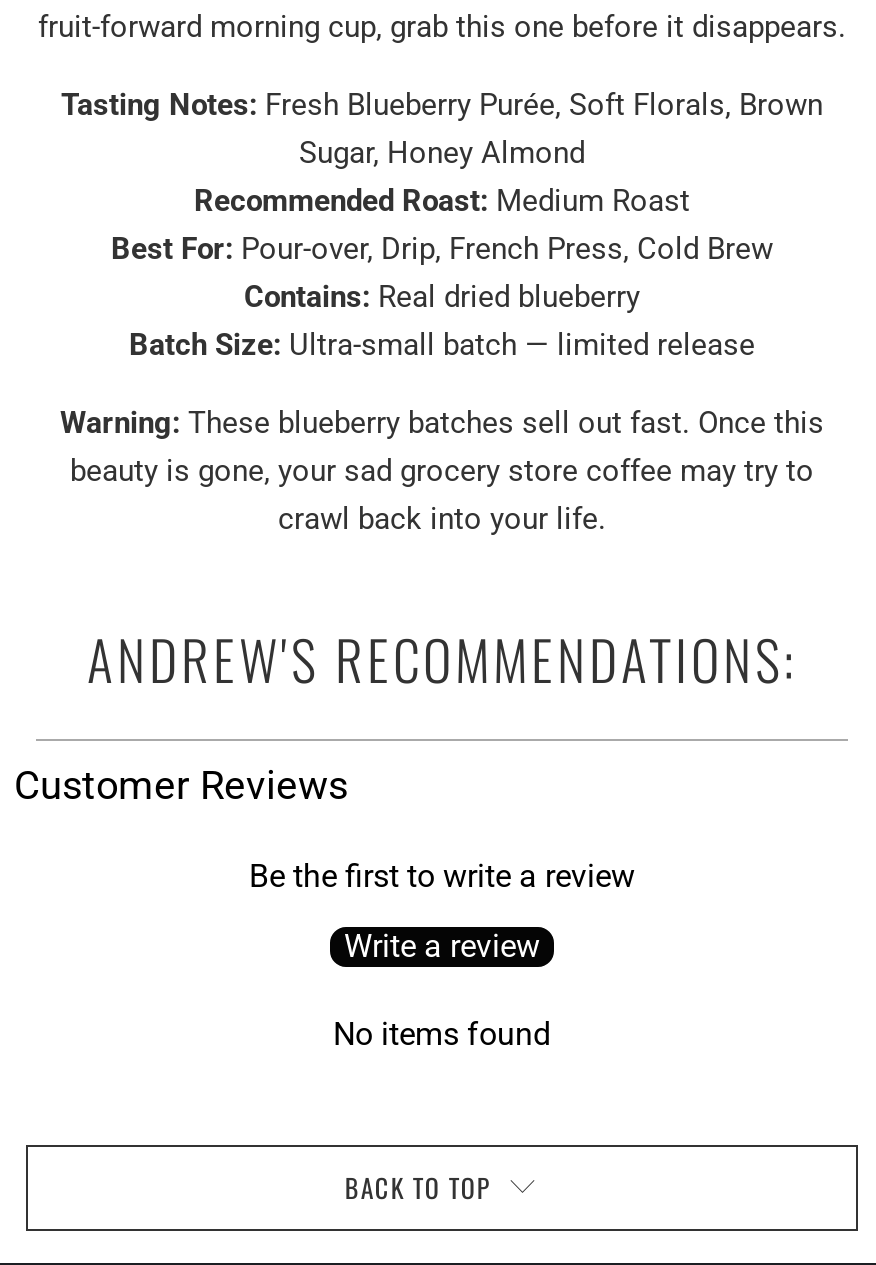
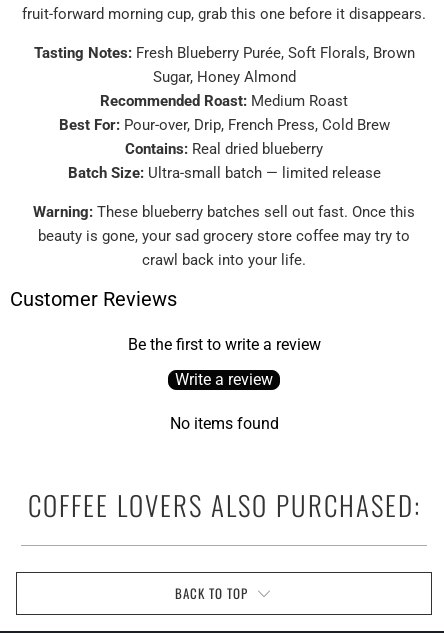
[87,618,797,698] ANDREW'S RECOMMENDATIONS: -> none
moved [14,761,635,1053] -> [10,287,320,433]: Customer Reviews | Be the first to write a review | Write a review | No items found
none -> [27,485,420,525] COFFEE LOVERS ALSO PURCHASED:

